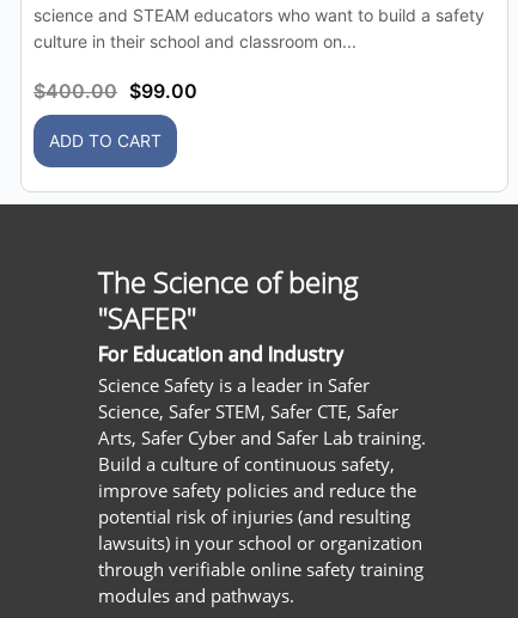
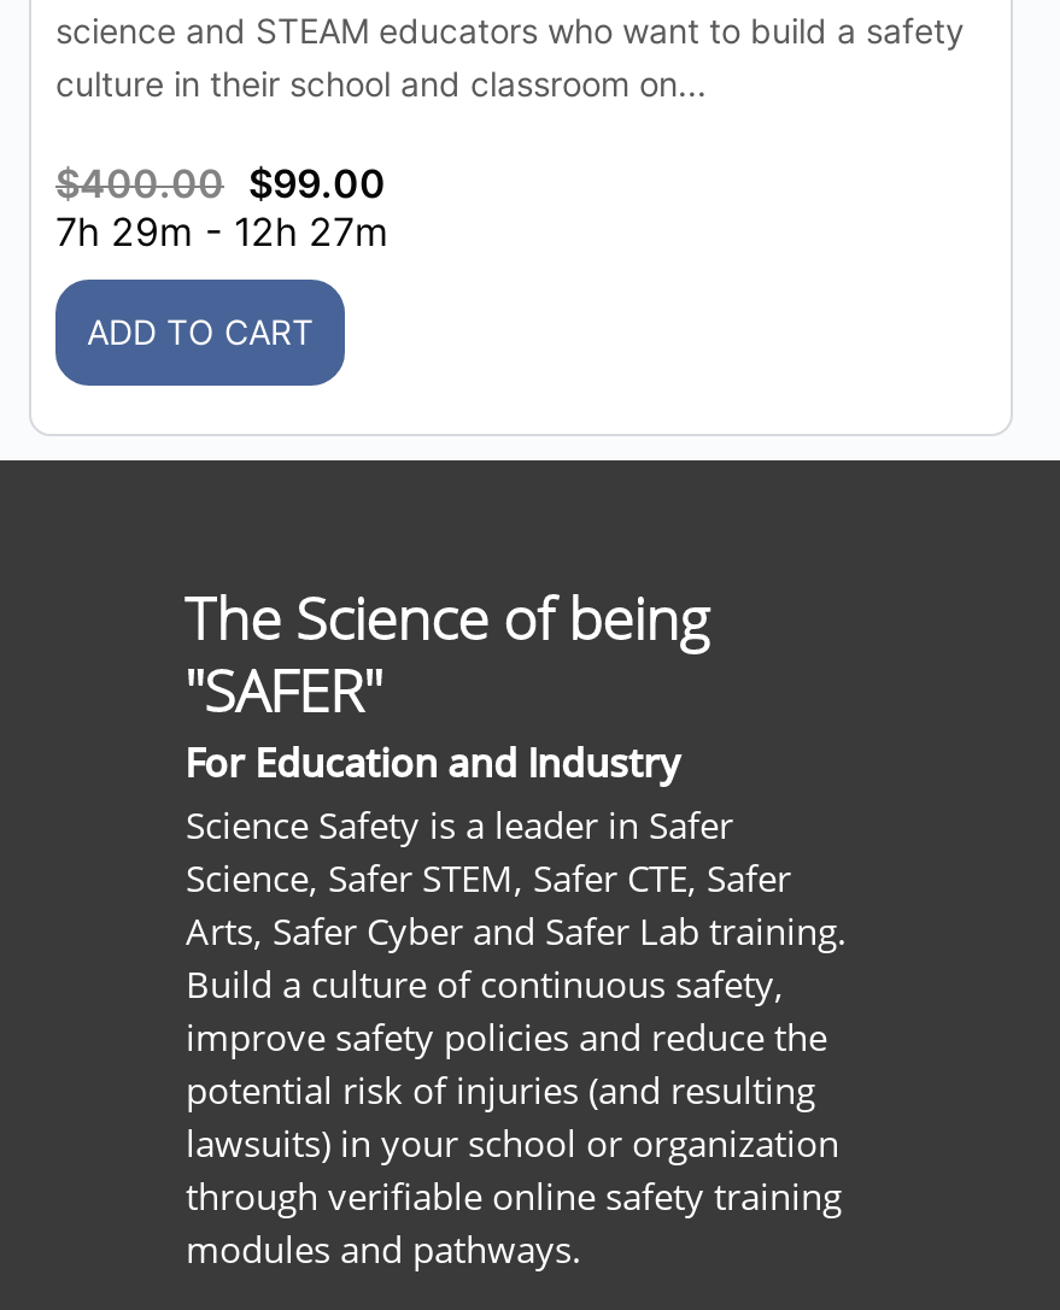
none -> [55,207,388,255] 7h 29m - 12h 27m

